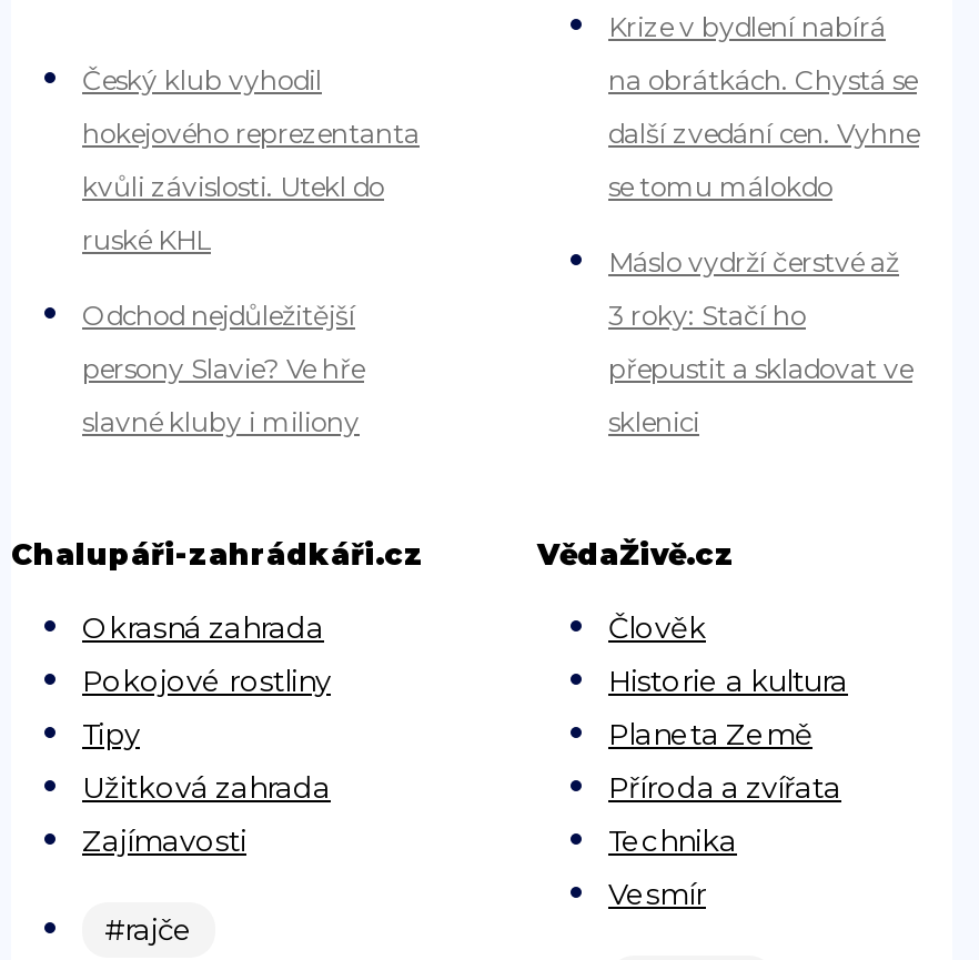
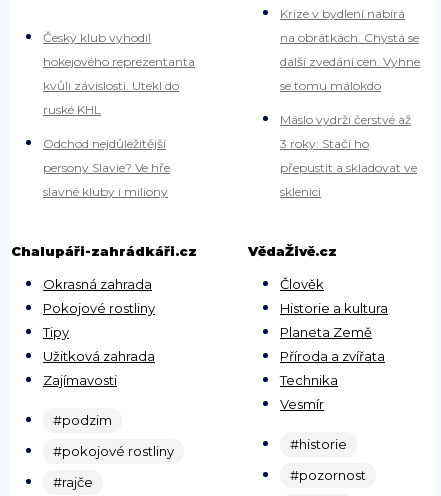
none -> [53,412,174,459] #podzim | #pokojové rostliny
none -> [290,436,366,483] #historie | #pozornost

